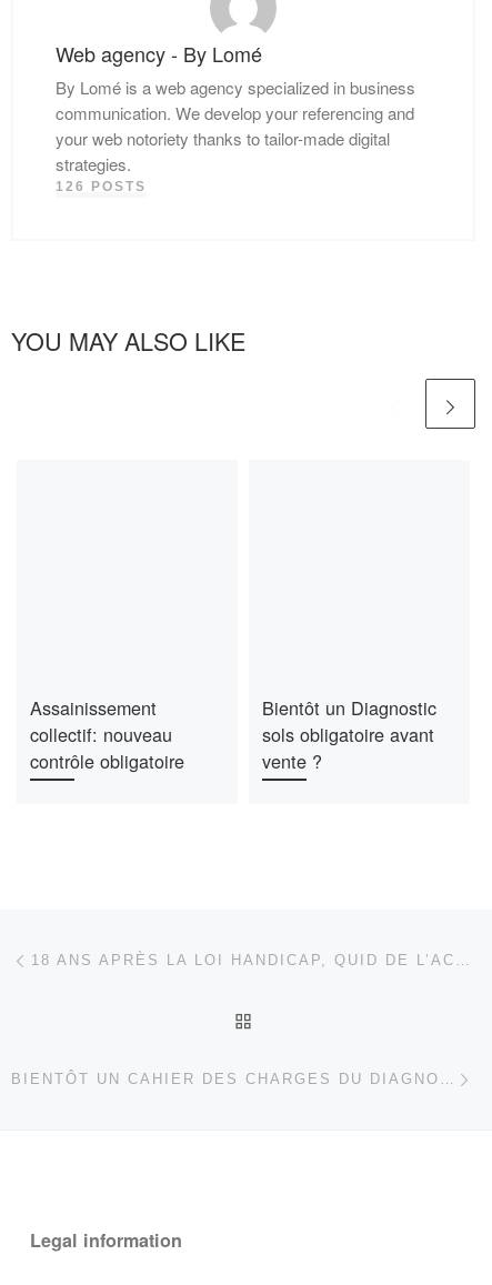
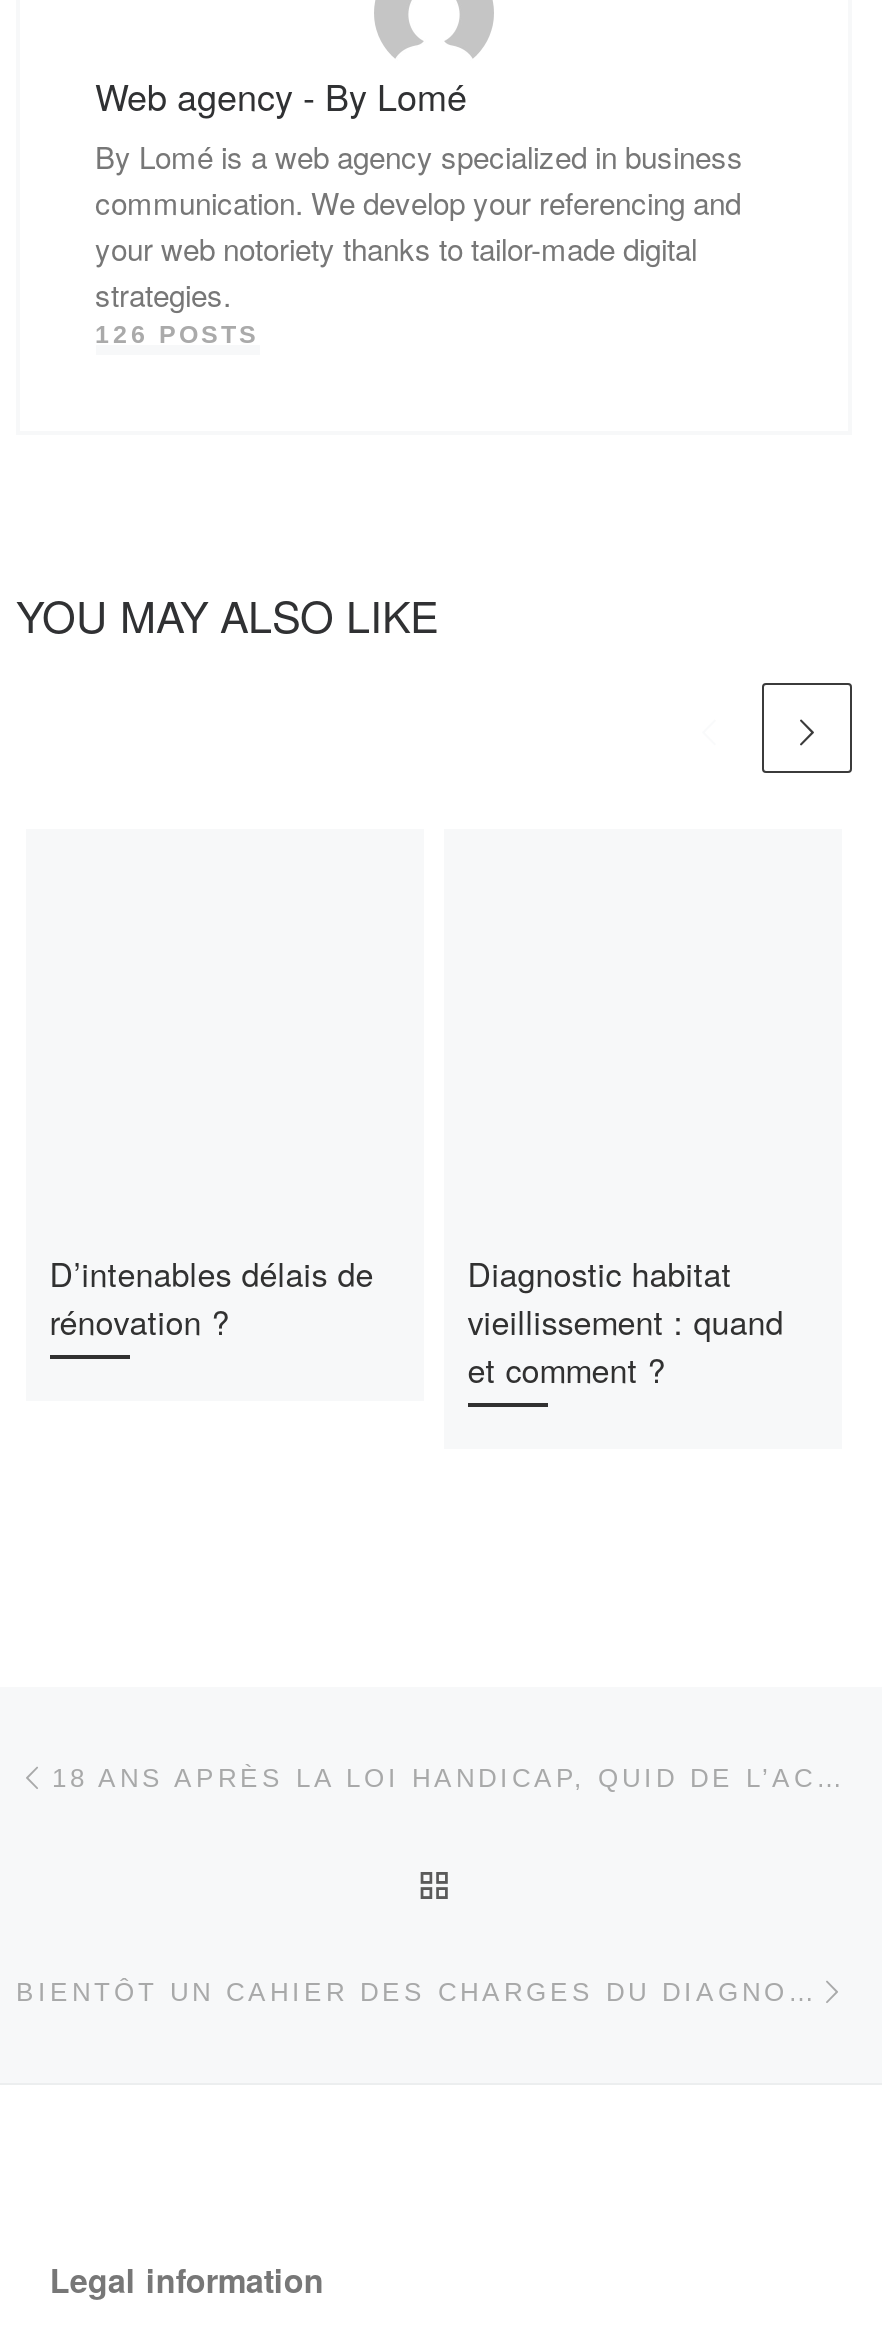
[30,694,184,774] Assainissement | collectif: nouveau | contrôle obligatoire -> [49,1250,373,1346] D’intenables délais de | rénovation ?
[262,694,436,774] Bientôt un Diagnostic | sols obligatoire avant | vente ? -> [467,1250,783,1394] Diagnostic habitat | vieillissement : quand | et comment ?

